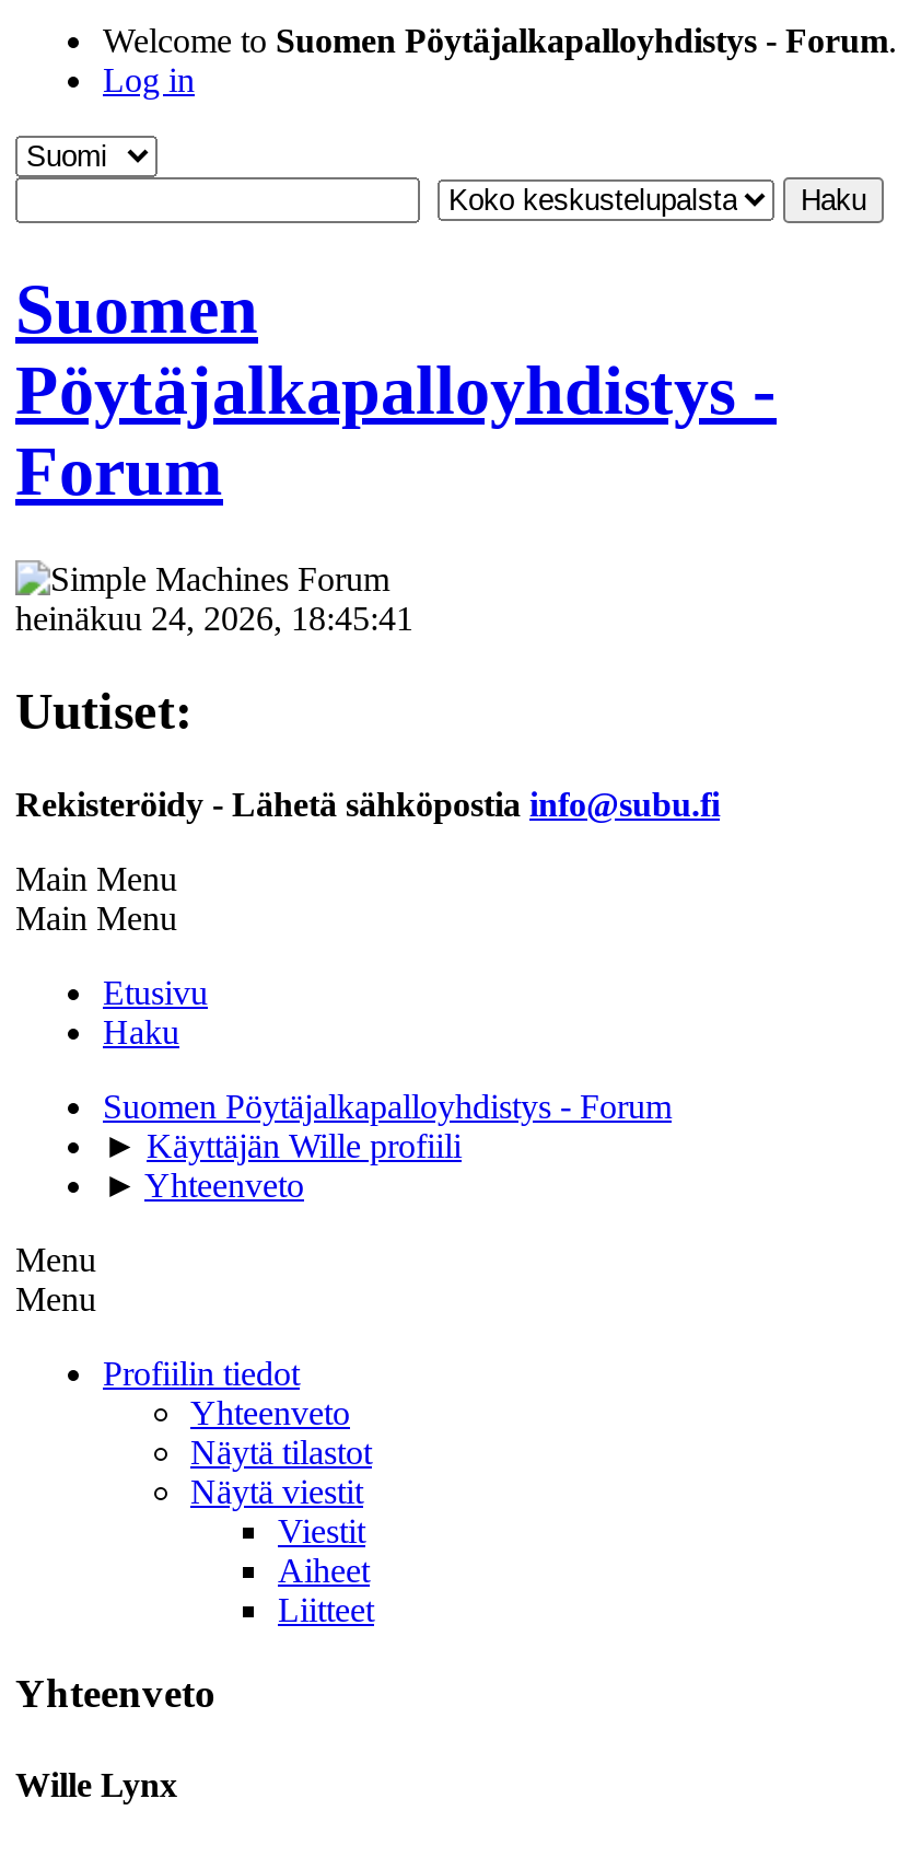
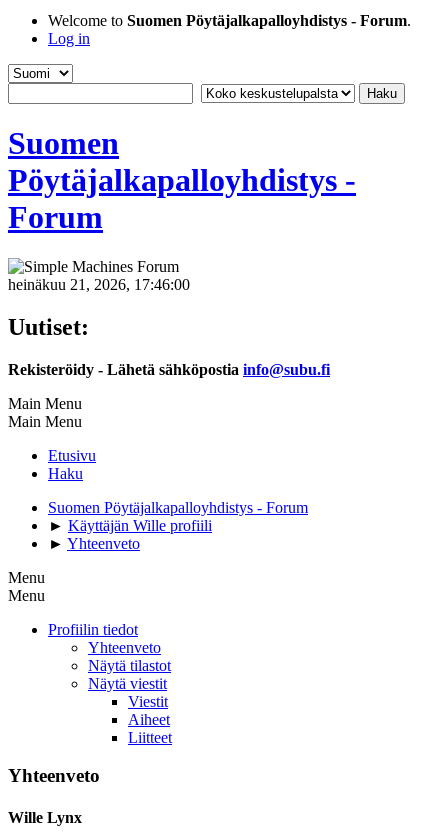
[15,599,413,637] heinäkuu 24, 2026, 18:45:41 -> [8,276,190,293] heinäkuu 21, 2026, 17:46:00

